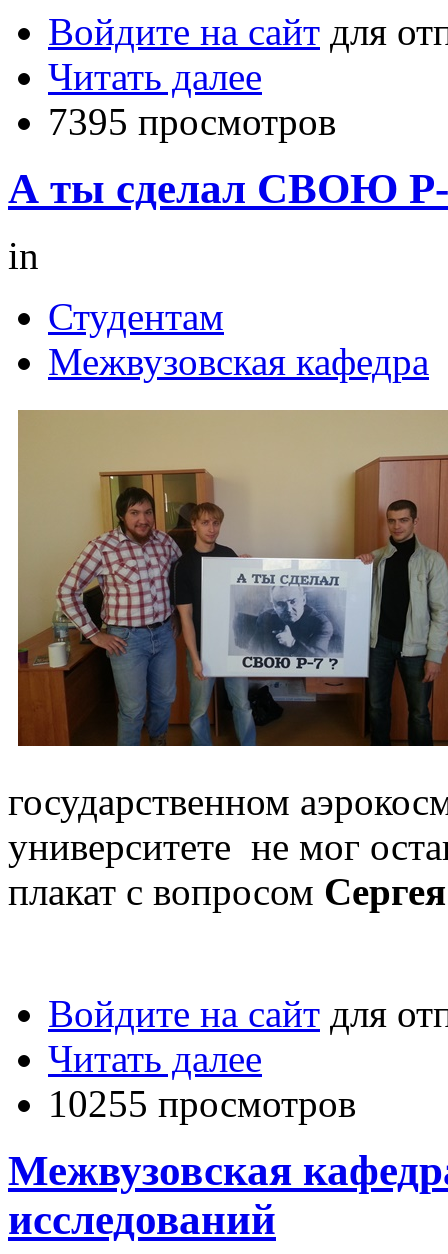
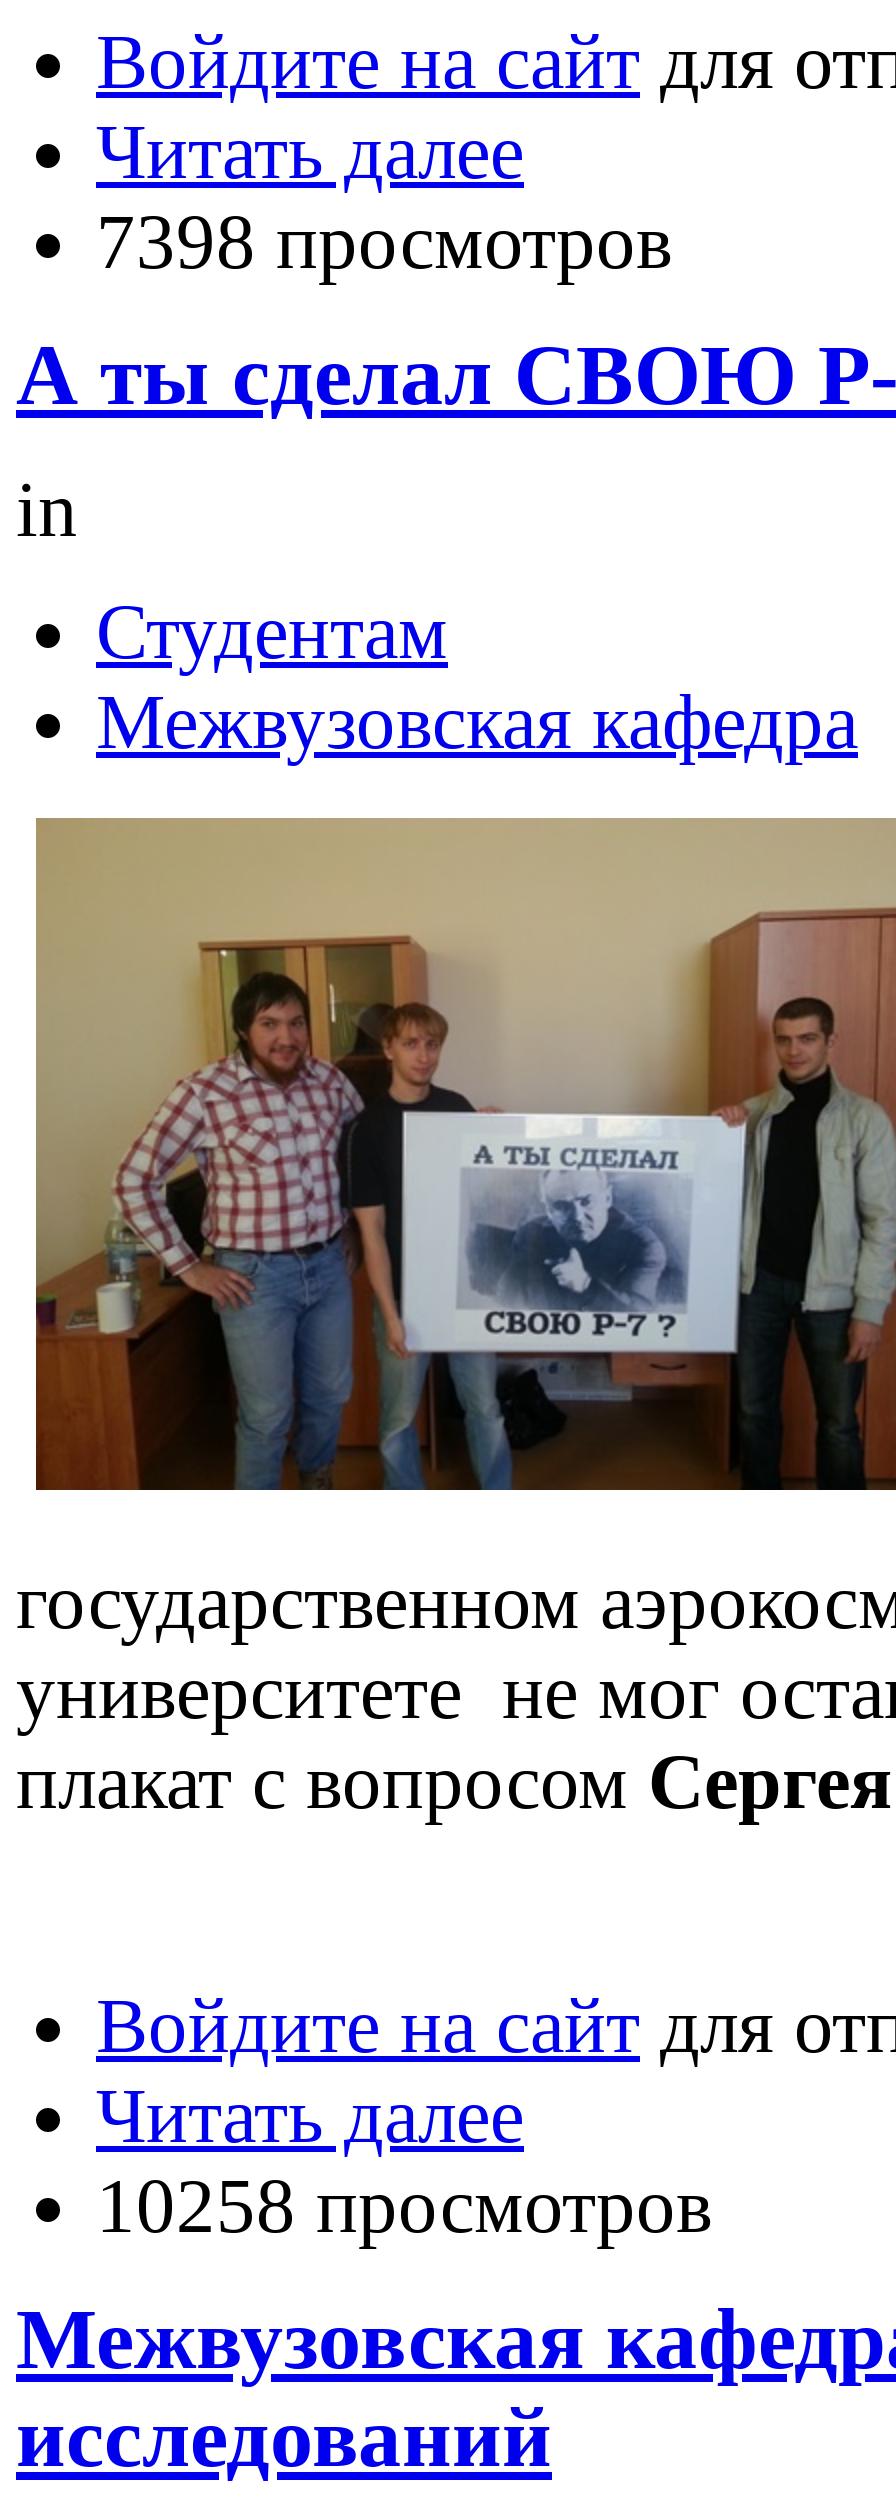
[48,100,336,143] 7395 просмотров -> [96,198,672,284] 7398 просмотров
[48,1082,356,1125] 10255 просмотров -> [96,2162,712,2248] 10258 просмотров

